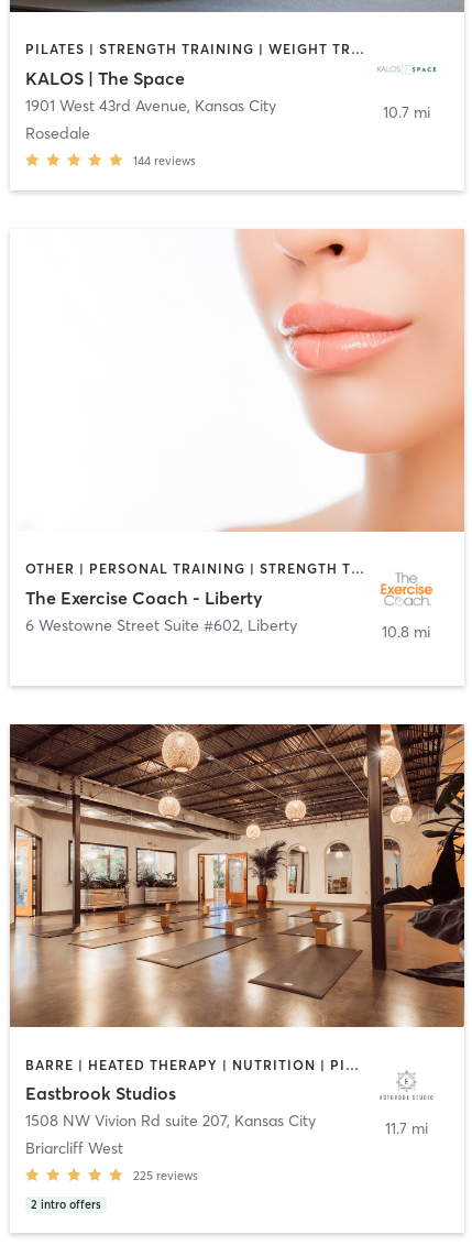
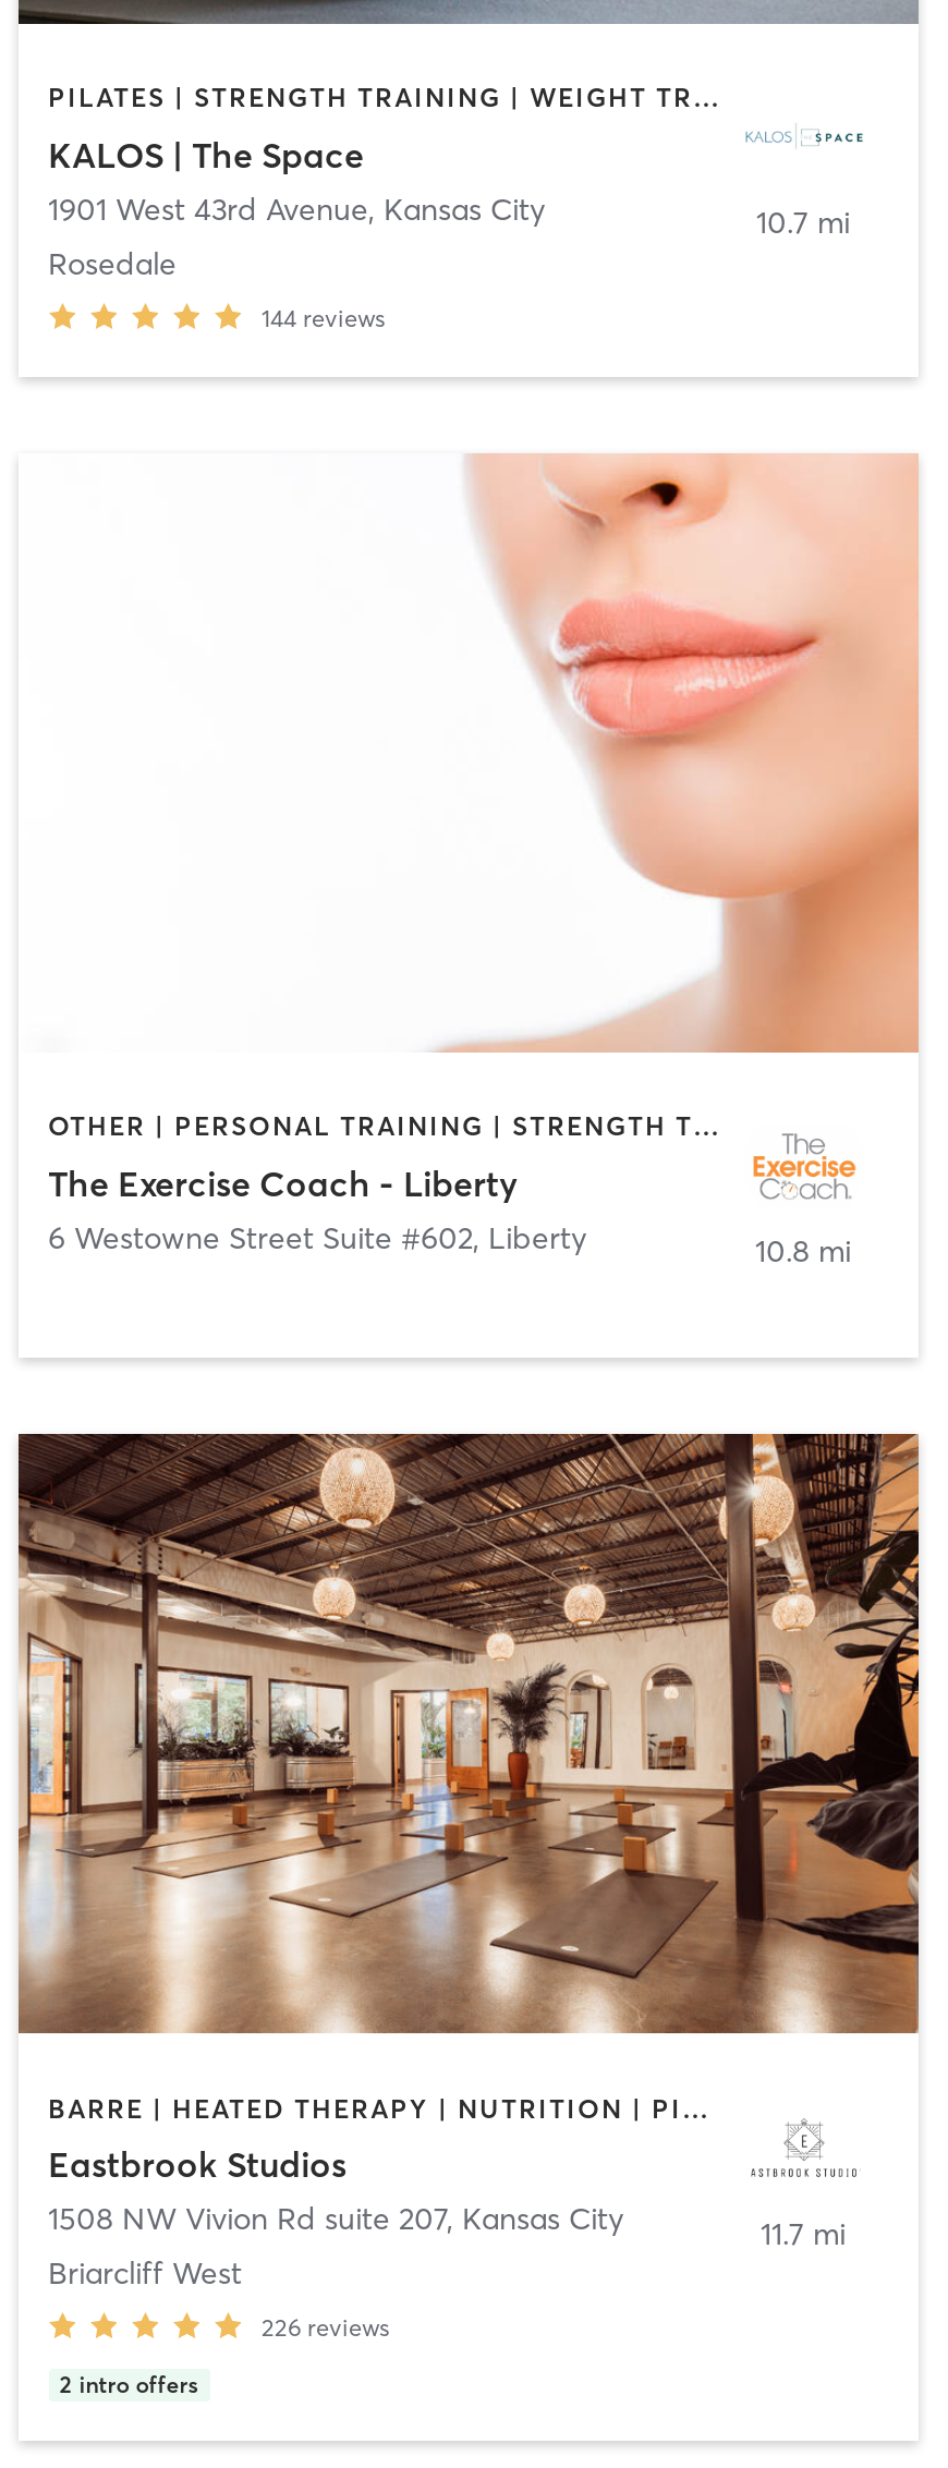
[133,1168,197,1184] 225 reviews -> [262,2313,390,2343] 226 reviews

